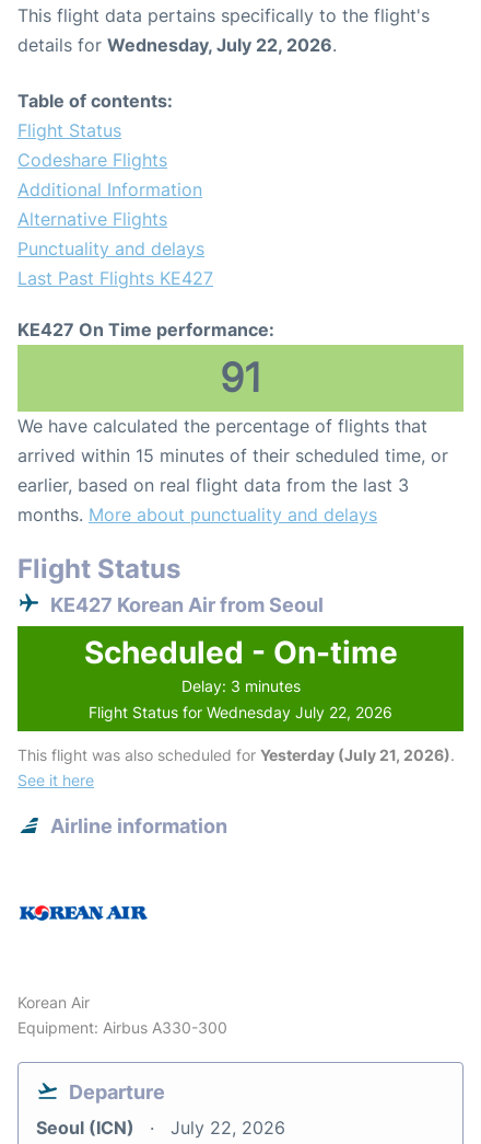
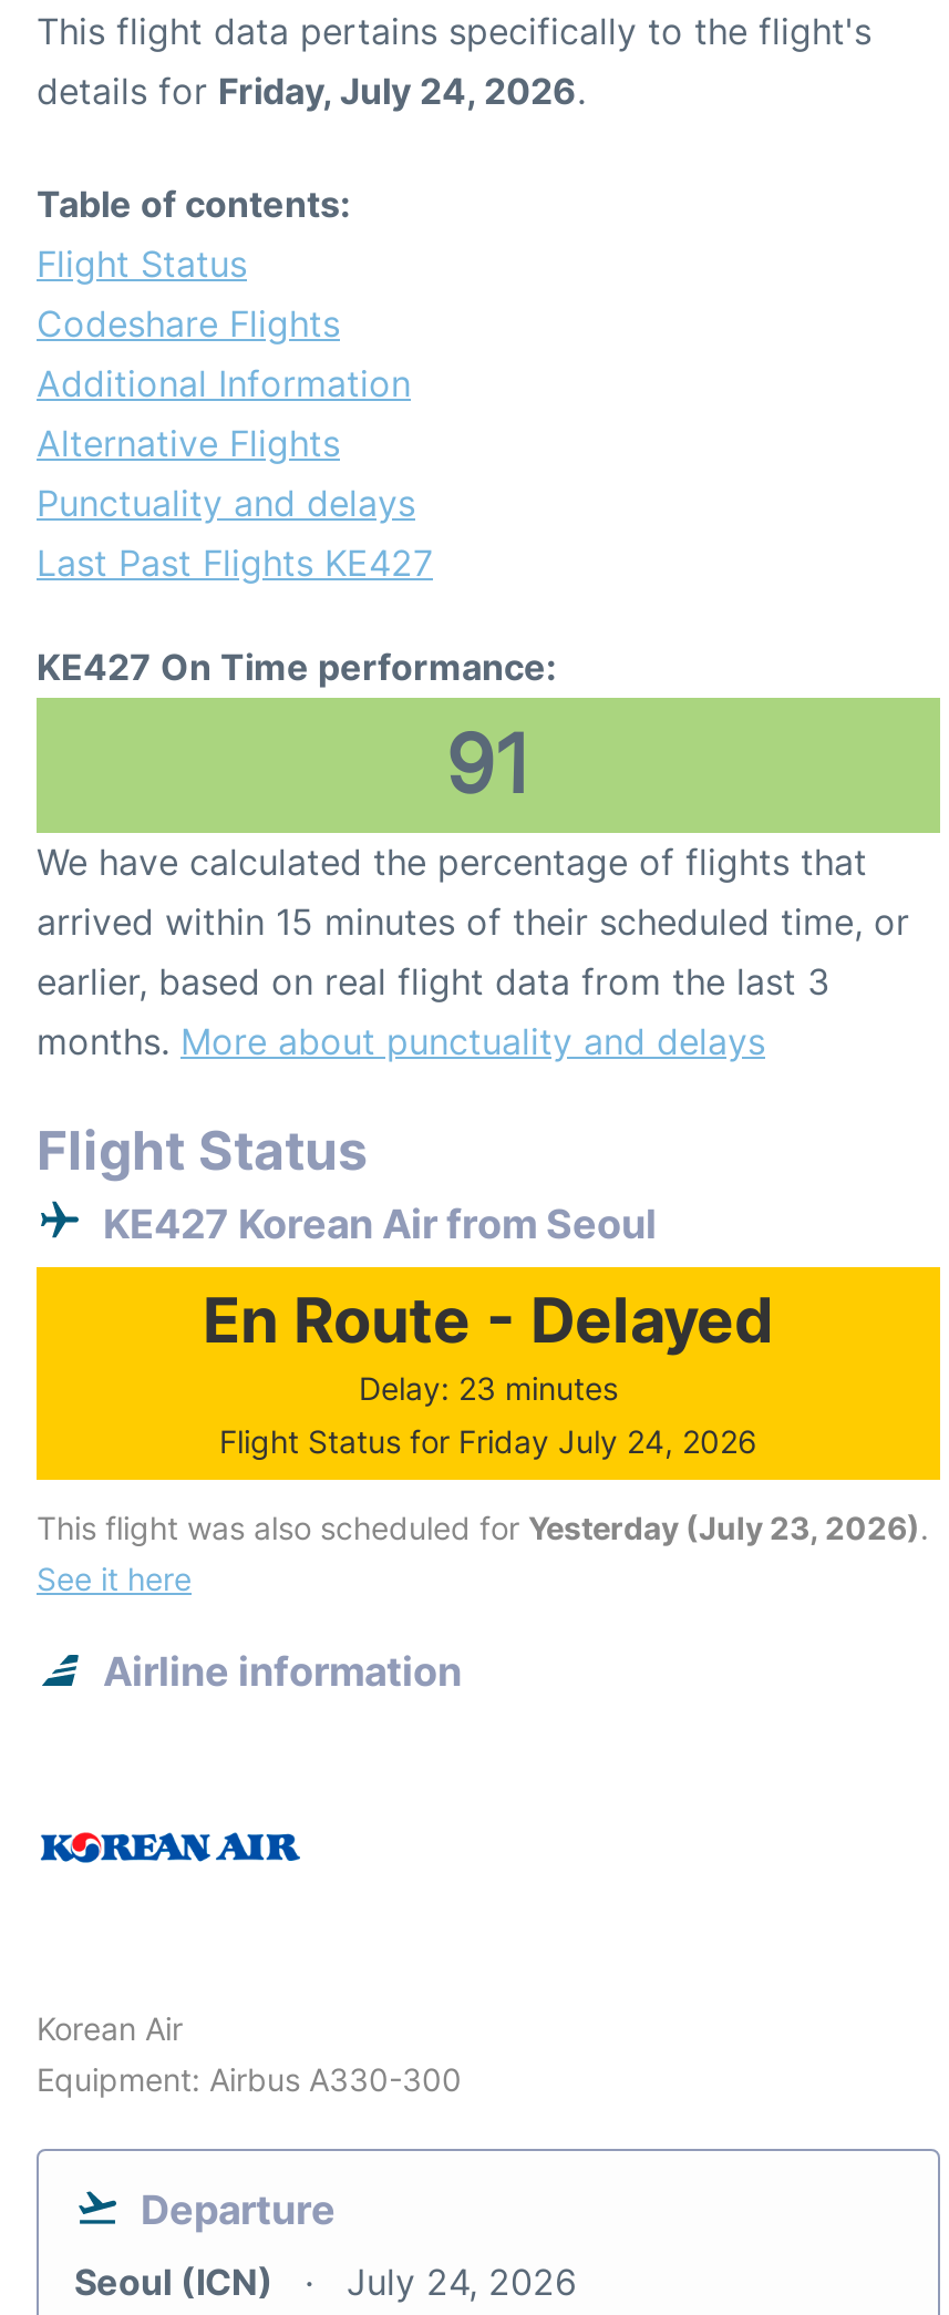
[17,34,337,56] details for Wednesday, July 22, 2026. -> [37,69,586,113] details for Friday, July 24, 2026.
[84,634,397,721] Scheduled - On-time | Delay: 3 minutes | Flight Status for Wednesday July 22, 2026 -> [203,1283,774,1460] En Route - Delayed | Delay: 23 minutes | Flight Status for Friday July 24, 2026
[17,746,455,764] This flight was also scheduled for Yesterday (July 21, 2026). -> [37,1509,929,1546] This flight was also scheduled for Yesterday (July 23, 2026).
[36,1117,285,1139] Seoul (ICN) July 22, 2026 -> [74,2260,577,2304] Seoul (ICN) July 24, 2026

